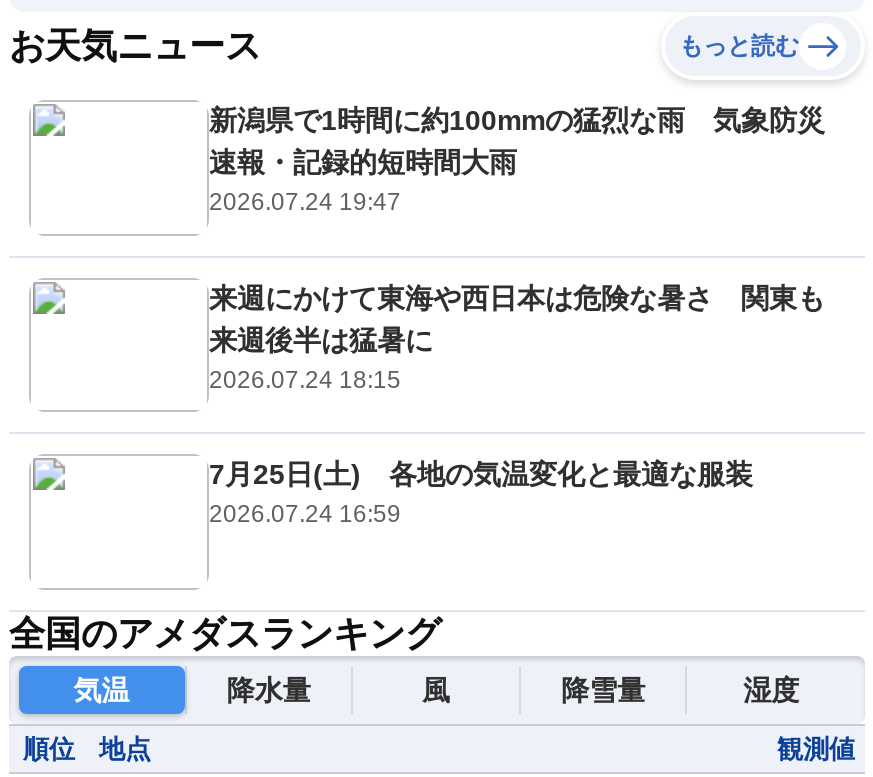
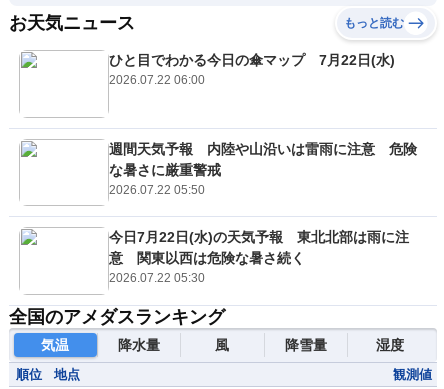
[209,104,825,216] 新潟県で1時間に約100mmの猛烈な雨 気象防災 | 速報・記録的短時間大雨 | 2026.07.24 19:47 -> [109,52,395,87] ひと目でわかる今日の傘マップ 7月22日(水) | 2026.07.22 06:00
[209,281,825,393] 来週にかけて東海や西日本は危険な暑さ 関東も | 来週後半は猛暑に | 2026.07.24 18:15 -> [109,140,417,196] 週間天気予報 内陸や山沿いは雷雨に注意 危険 | な暑さに厳重警戒 | 2026.07.22 05:50
[209,458,753,528] 7月25日(土) 各地の気温変化と最適な服装 | 2026.07.24 16:59 -> [109,229,409,285] 今日7月22日(水)の天気予報 東北北部は雨に注 | 意 関東以西は危険な暑さ続く | 2026.07.22 05:30

